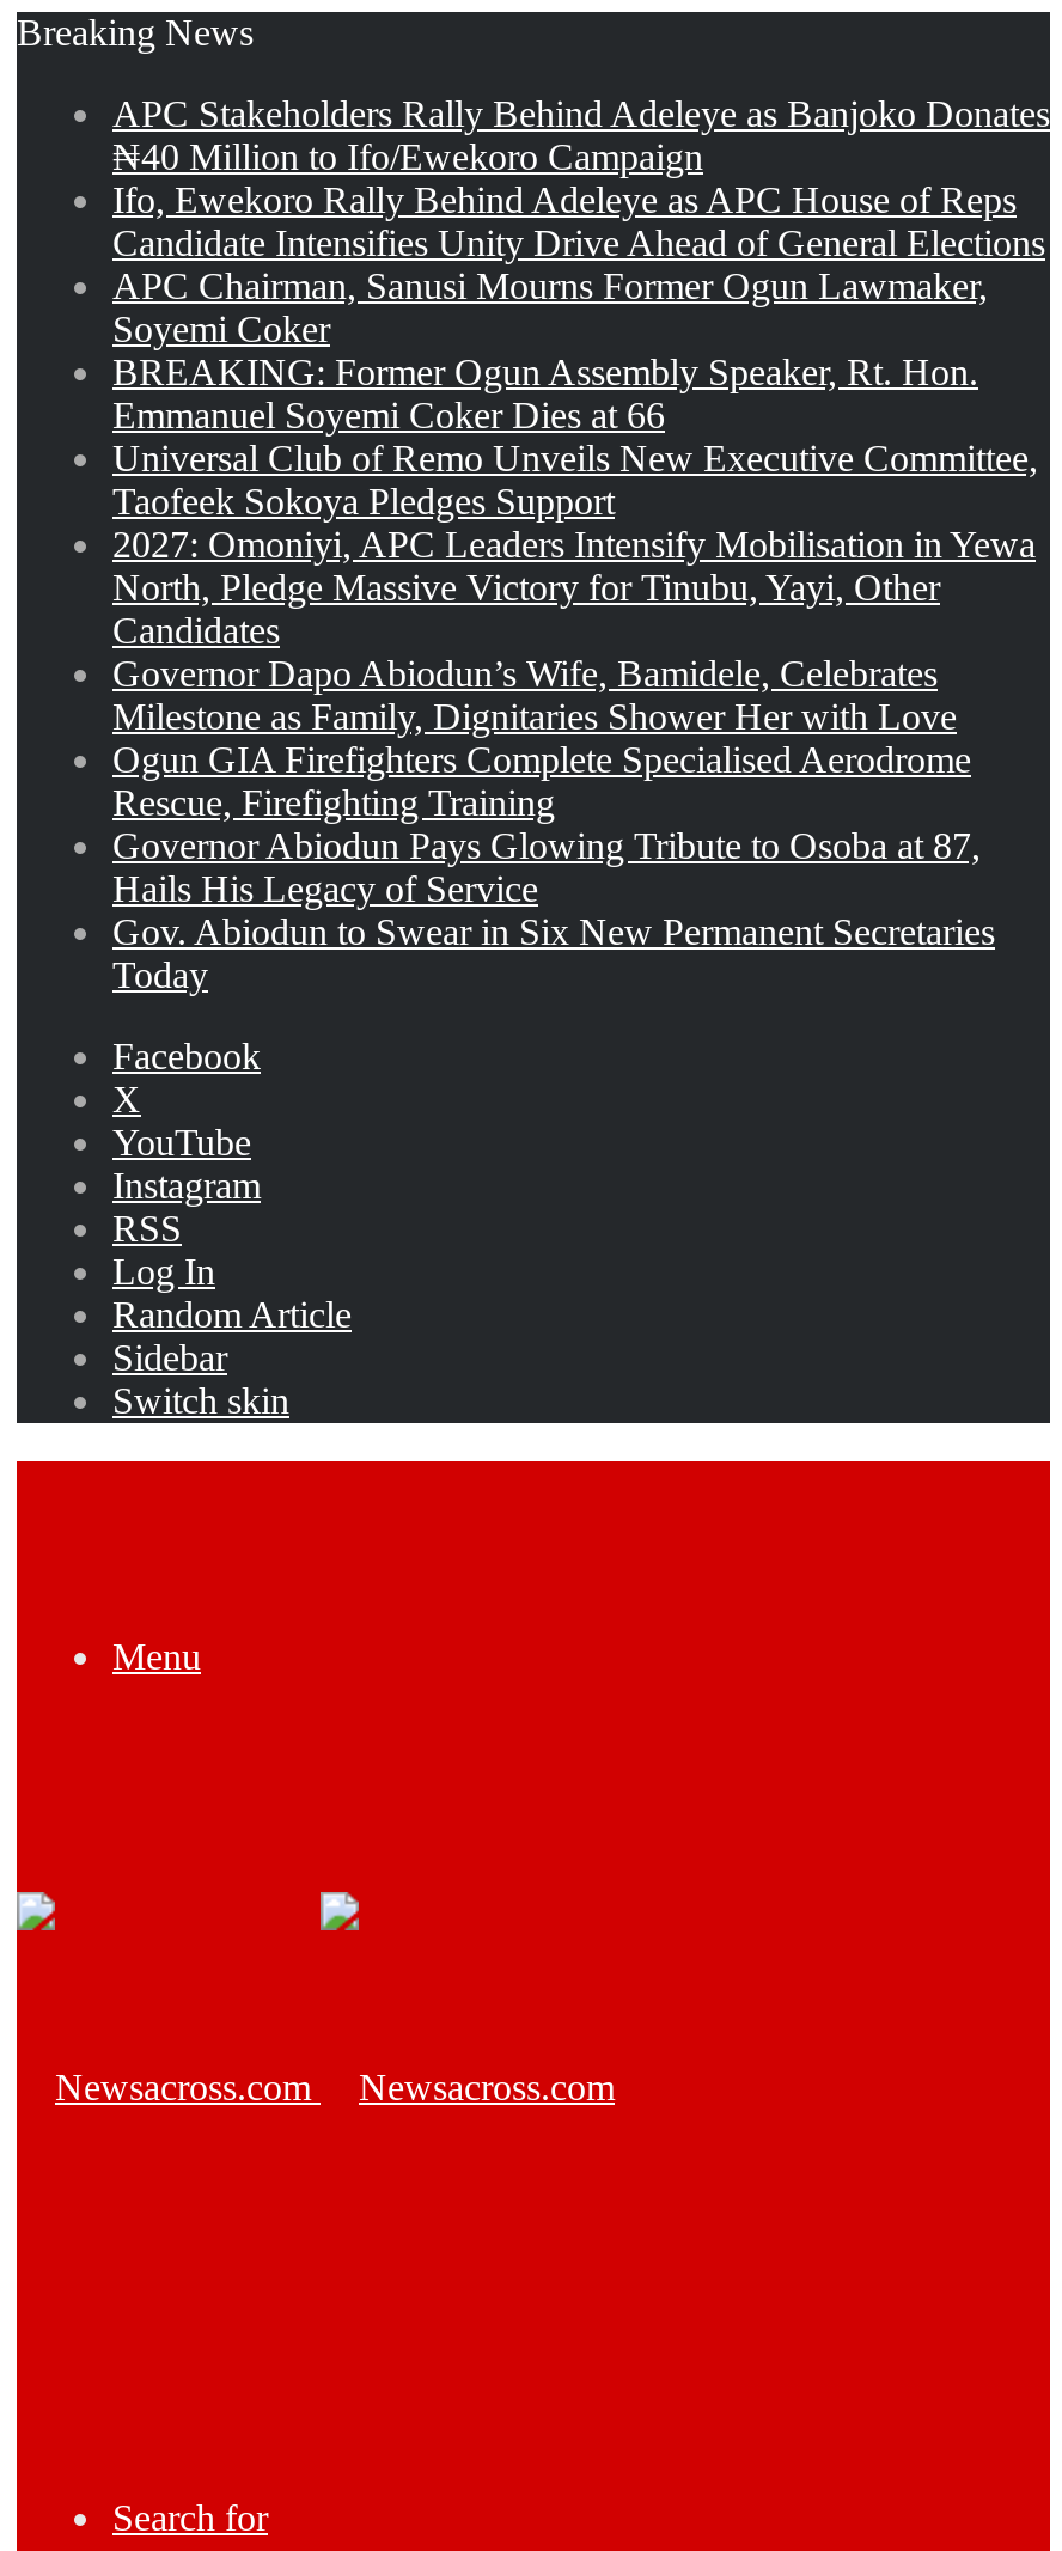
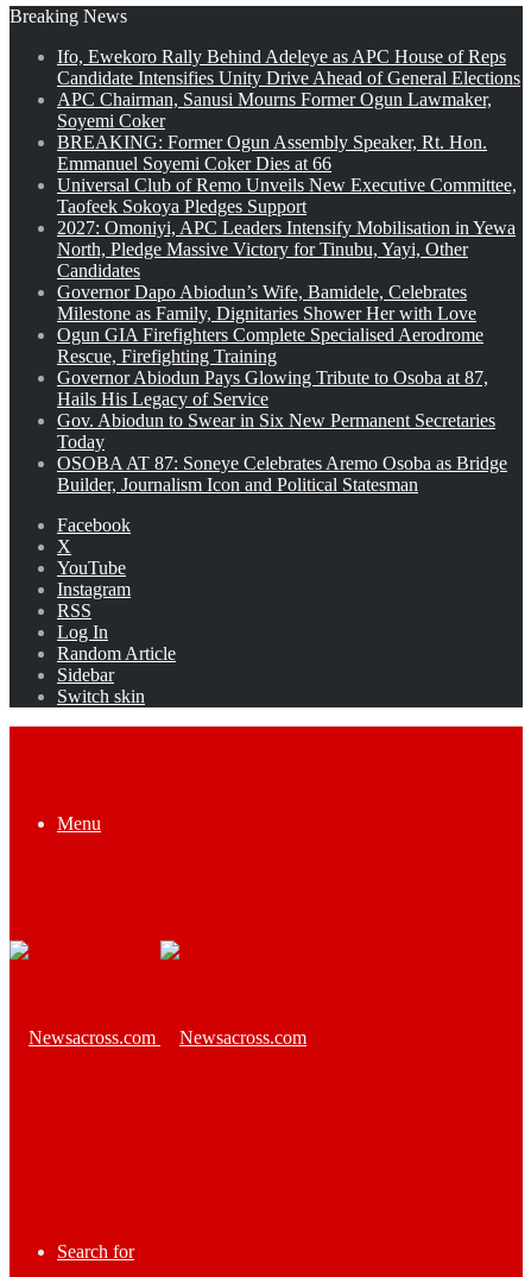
[112,93,1050,177] APC Stakeholders Rally Behind Adeleye as Banjoko Donates | ₦40 Million to Ifo/Ewekoro Campaign -> none
moved [112,179,1045,995] -> [57,46,520,452]: Ifo, Ewekoro Rally Behind Adeleye as APC House of Reps | Candidate Intensifies Unity Drive Ahead of General Elections | APC Chairman, Sanusi Mourns Former Ogun Lawmaker, | ... | Gov. Abiodun to Swear in Six New Permanent Secretaries | Today
none -> [57,453,507,495] OSOBA AT 87: Soneye Celebrates Aremo Osoba as Bridge | Builder, Journalism Icon and Political Statesman

